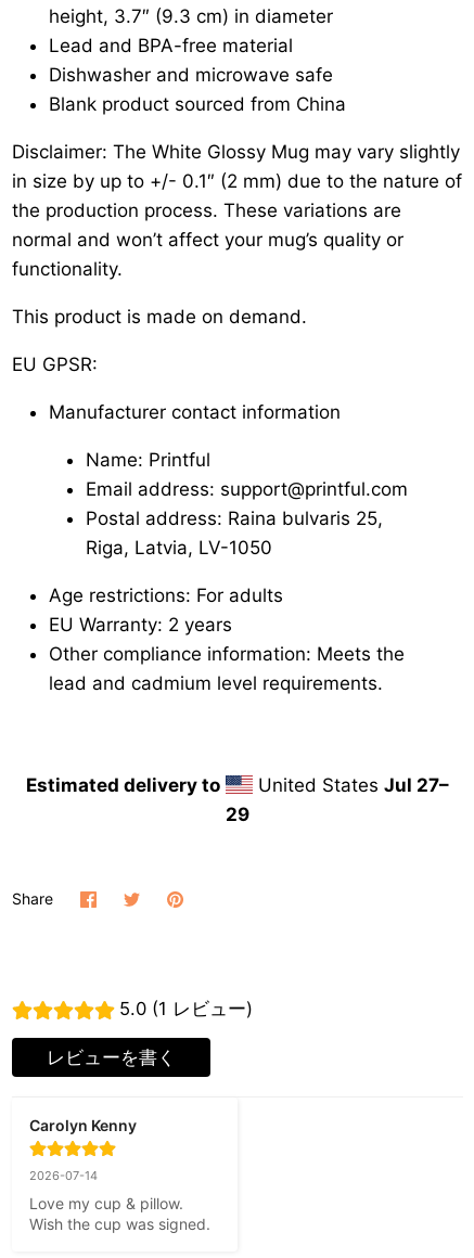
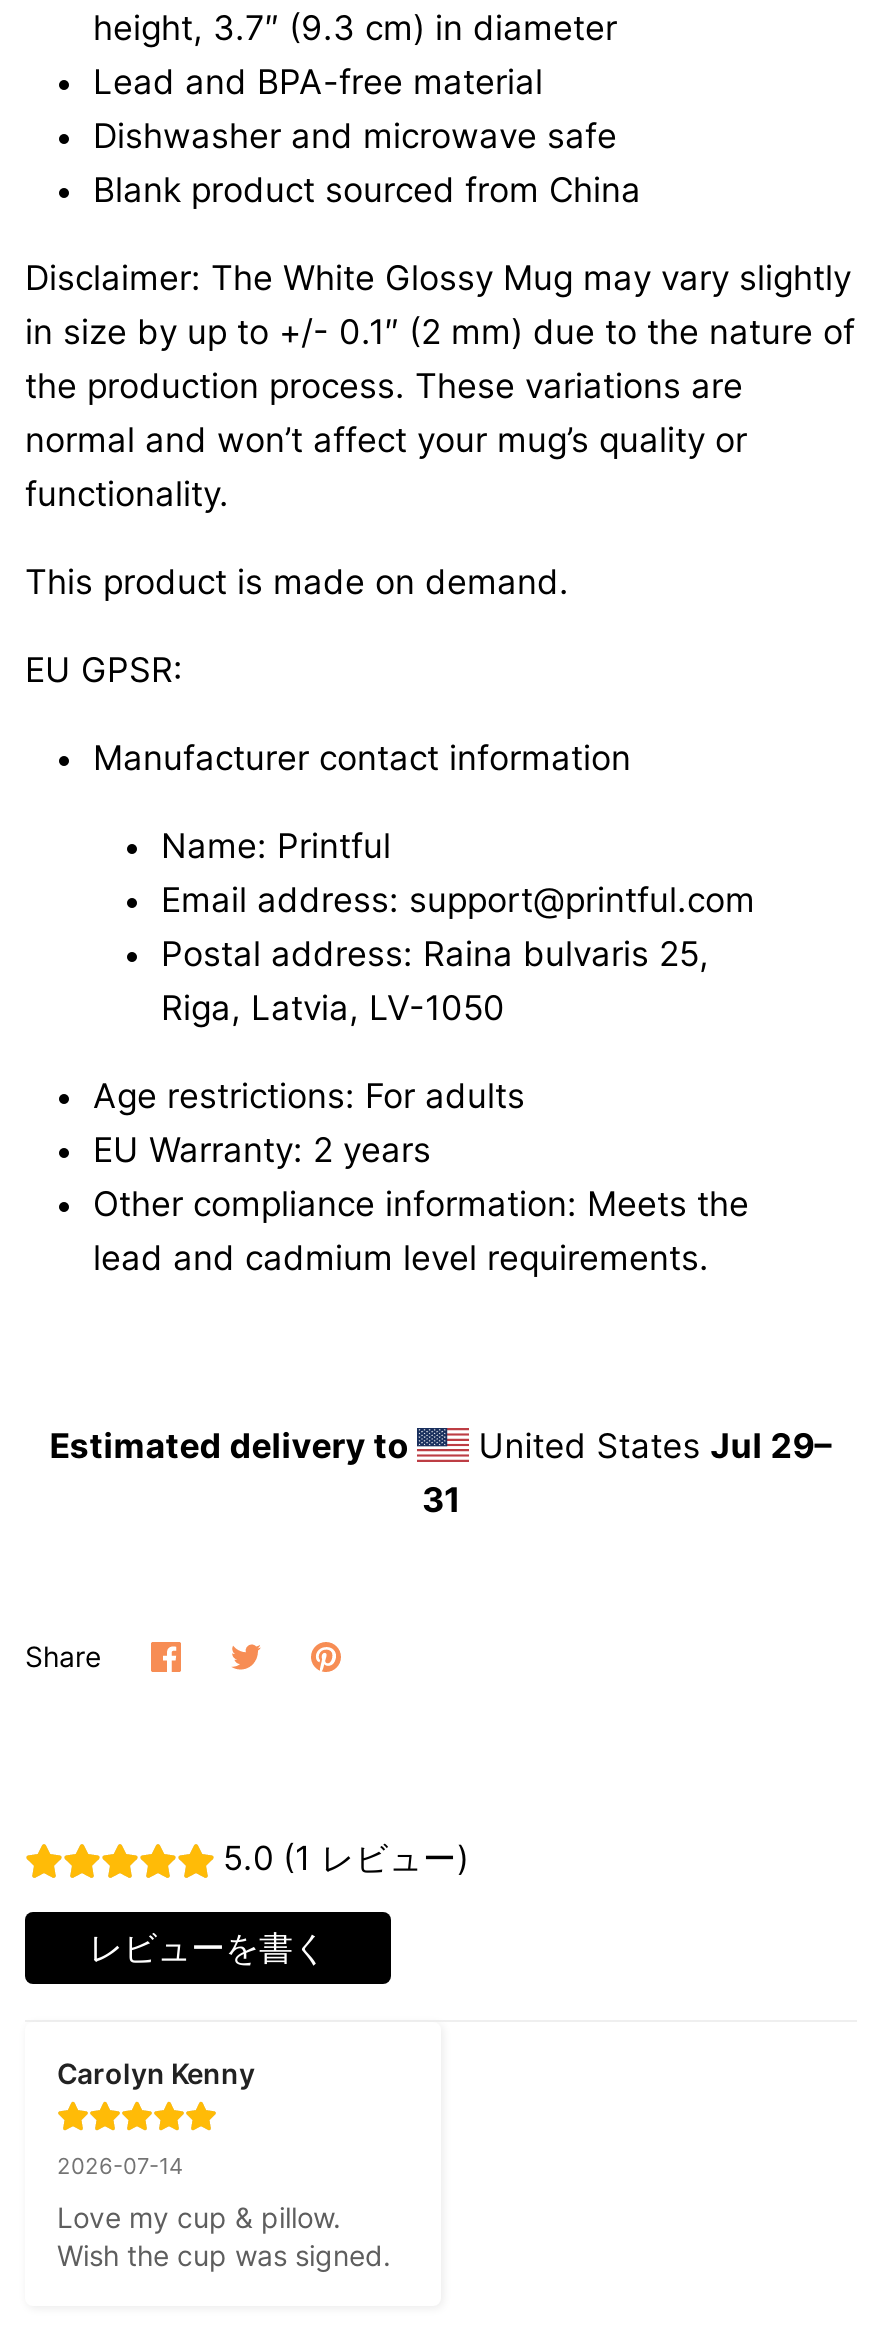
[253,775,449,796] United States Jul 27– -> [469,1426,833,1466] United States Jul 29–
[226,804,249,826] 29 -> [422,1480,460,1520] 31

